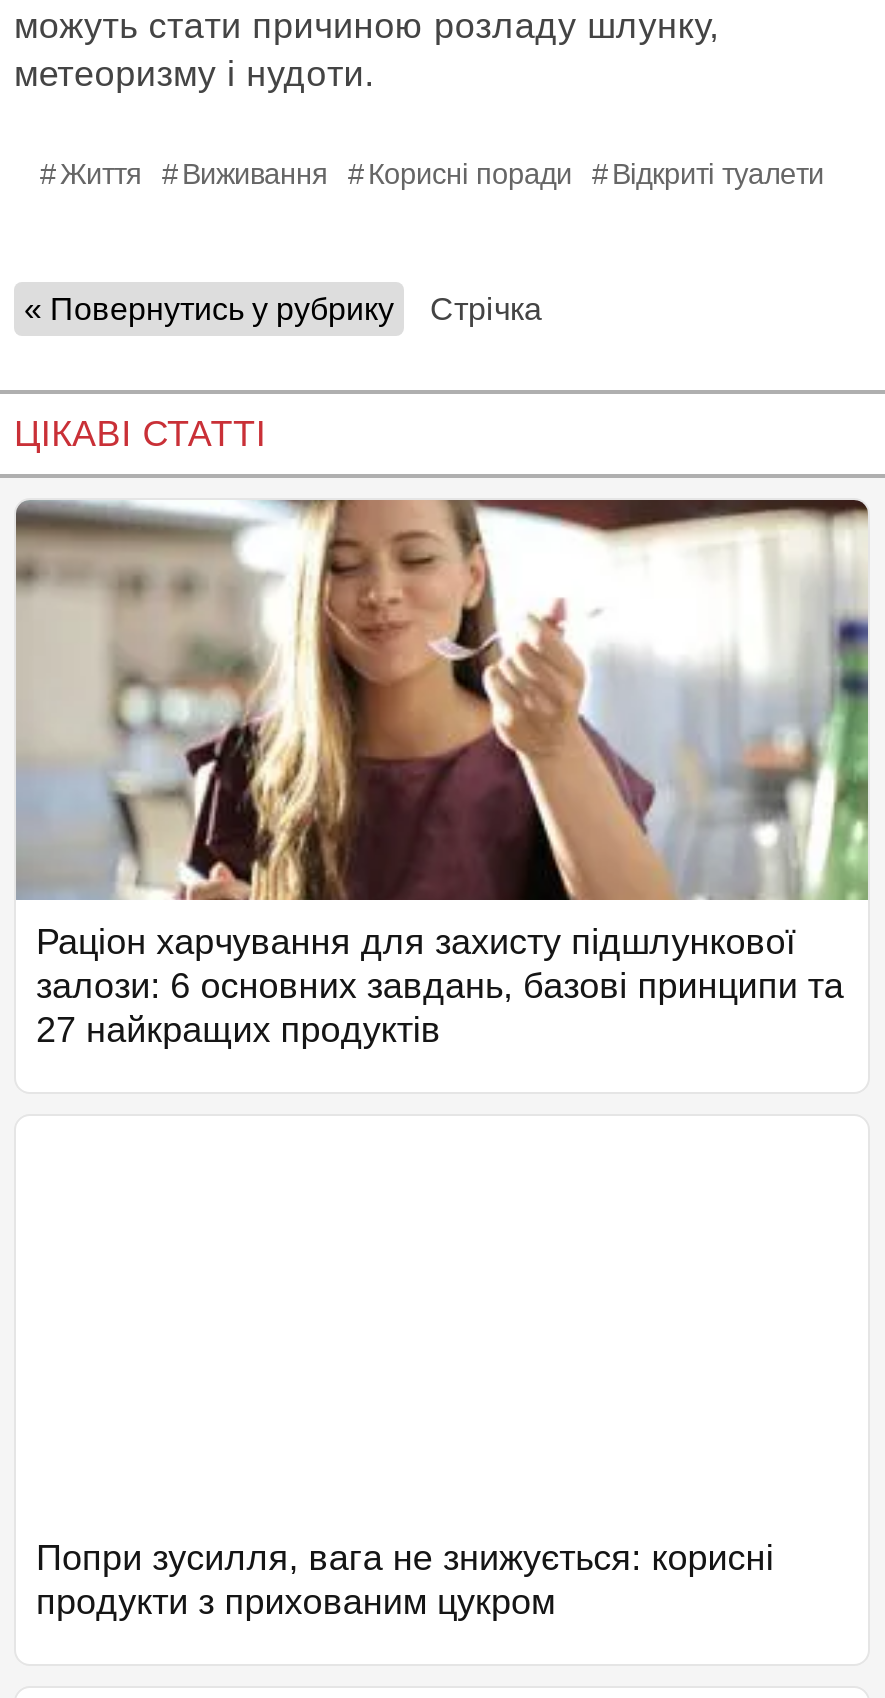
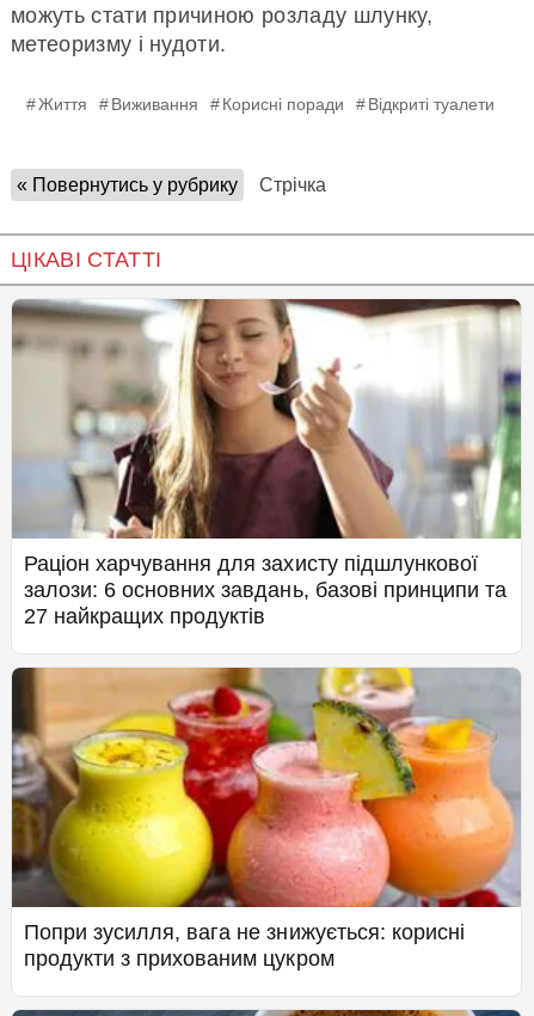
none -> [11,667,522,908] [image]

